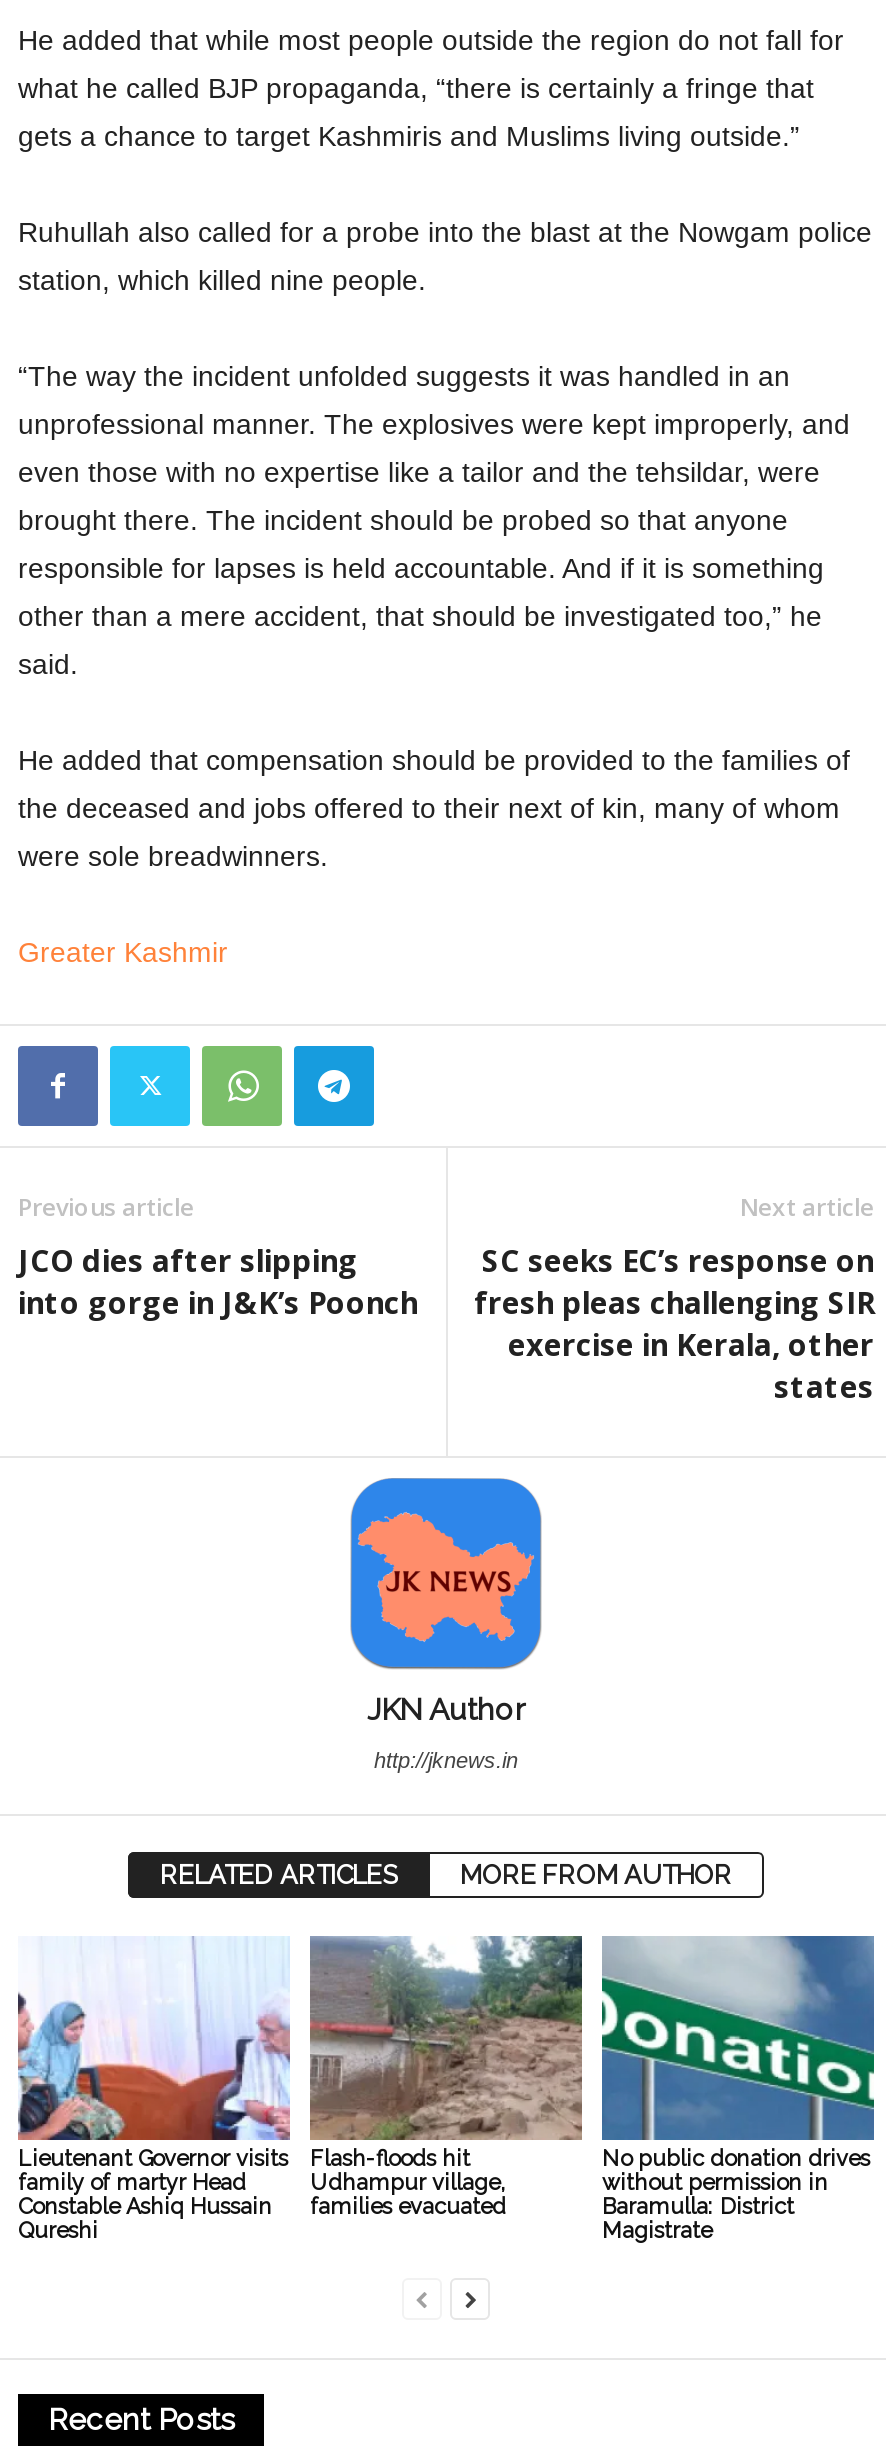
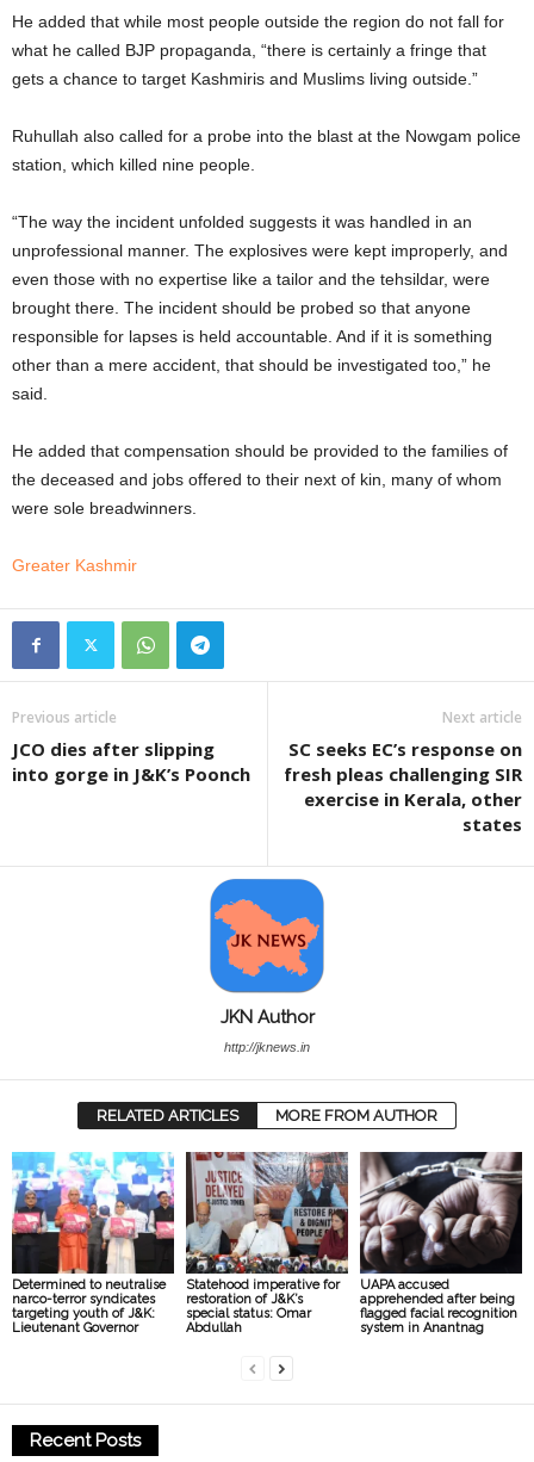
[16,1936,290,2243] [image] | Lieutenant Governor visits | family of martyr Head | Constable Ashiq Hussain | Qureshi -> [11,1151,175,1335] [image] | Determined to neutralise | narco-terror syndicates | targeting youth of J&K: | Lieutenant Governor
[308,1936,584,2219] [image] | Flash-floods hit | Udhampur village, | families evacuated -> [185,1151,348,1335] [image] | Statehood imperative for | restoration of J&K’s | special status: Omar | Abdullah
[600,1934,876,2243] [image] | No public donation drives | without permission in | Baramulla: District | Magistrate -> [359,1151,523,1335] [image] | UAPA accused | apprehended after being | flagged facial recognition | system in Anantnag

